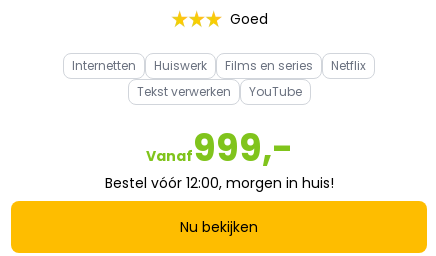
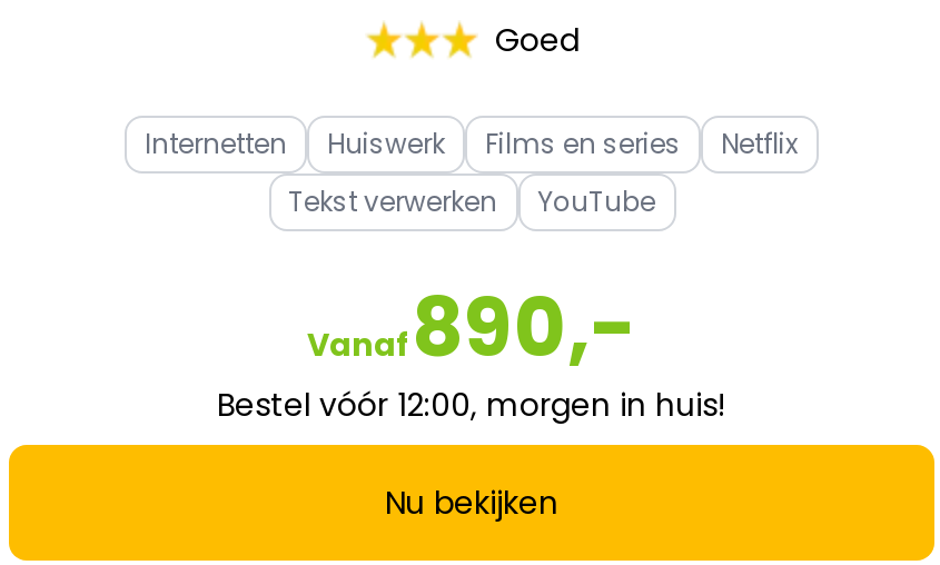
[145,123,292,174] Vanaf999,- -> [307,272,636,386] Vanaf890,-

